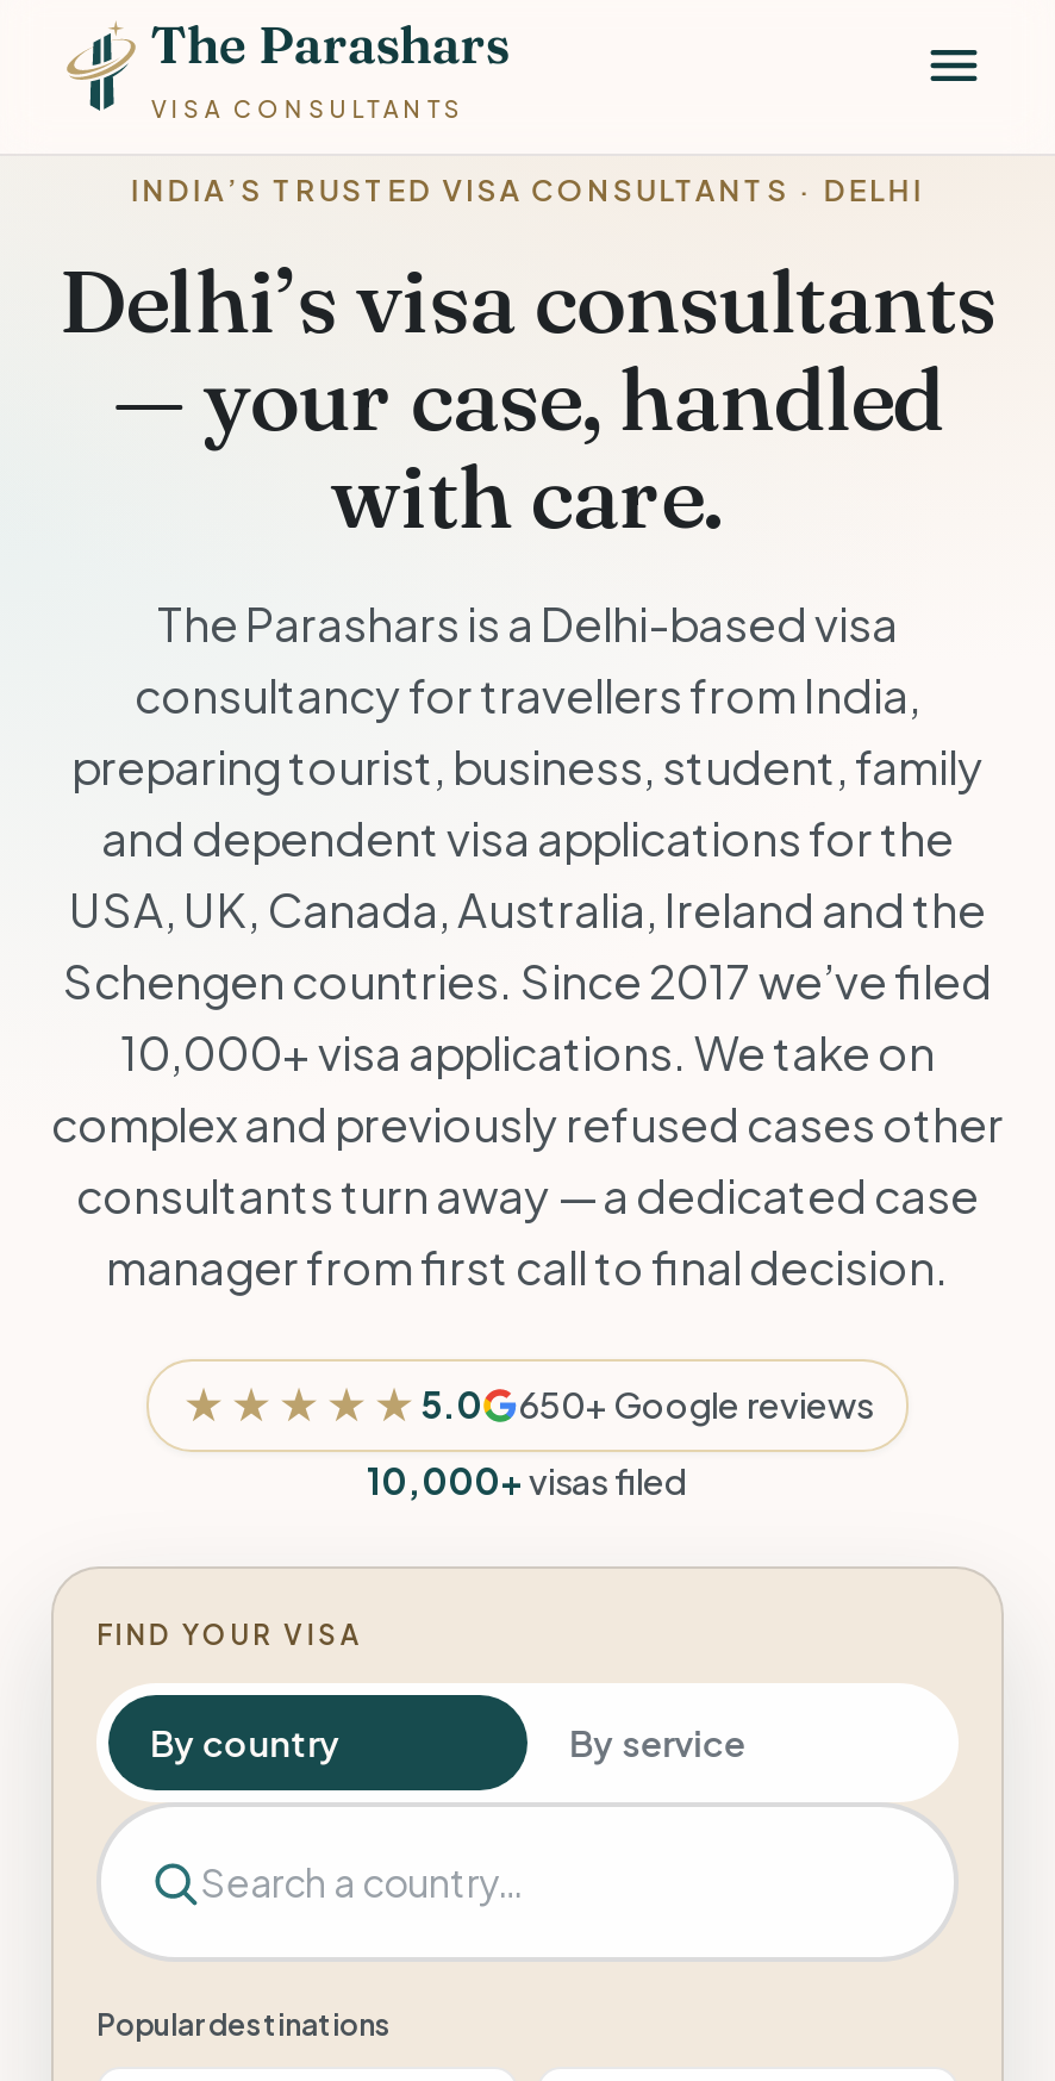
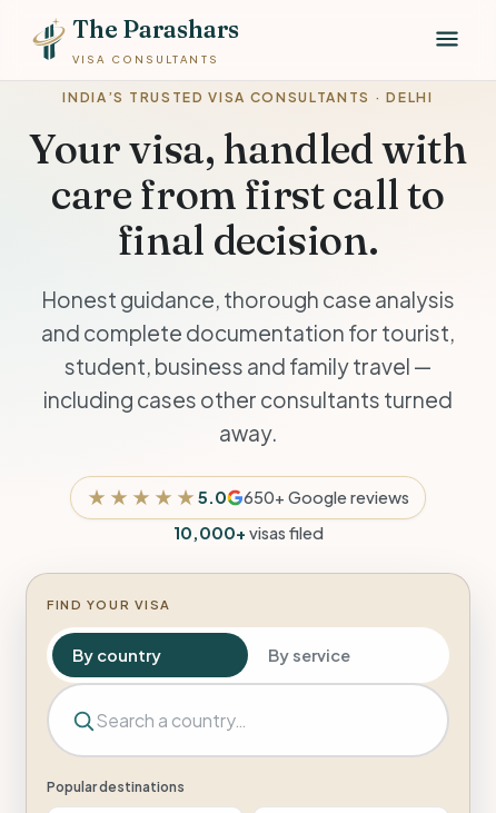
[51,247,1004,1294] Delhi’s visa consultants | — your case, handled | with care. | The Parashars is a Delhi-based visa | consultancy for travellers from India, | preparing tourist, business, student, family | and dependent visa applications for the | USA, UK, Canada, Australia, Ireland and the | Schengen countries. Since 2017 we’ve filed | 10,000+ visa applications. We take on | complex and previously refused cases other | consultants turn away — a dedicated case | manager from first call to final decision. -> [29,123,467,446] Your visa, handled with | care from first call to | final decision. | Honest guidance, thorough case analysis | and complete documentation for tourist, | student, business and family travel — | including cases other consultants turned | away.

